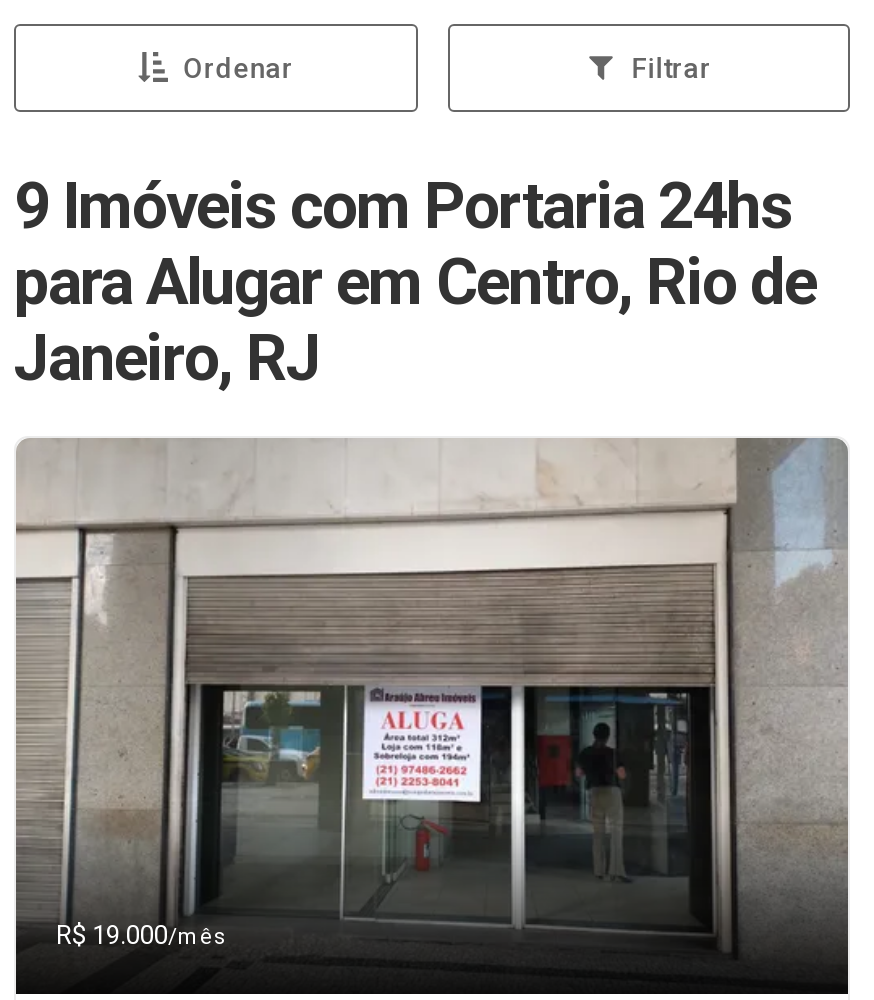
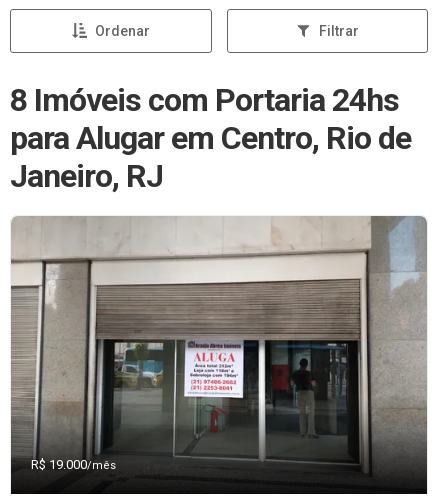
[14,168,792,244] 9 Imóveis com Portaria 24hs -> [10,81,399,119] 8 Imóveis com Portaria 24hs

